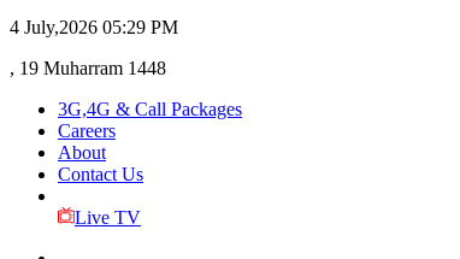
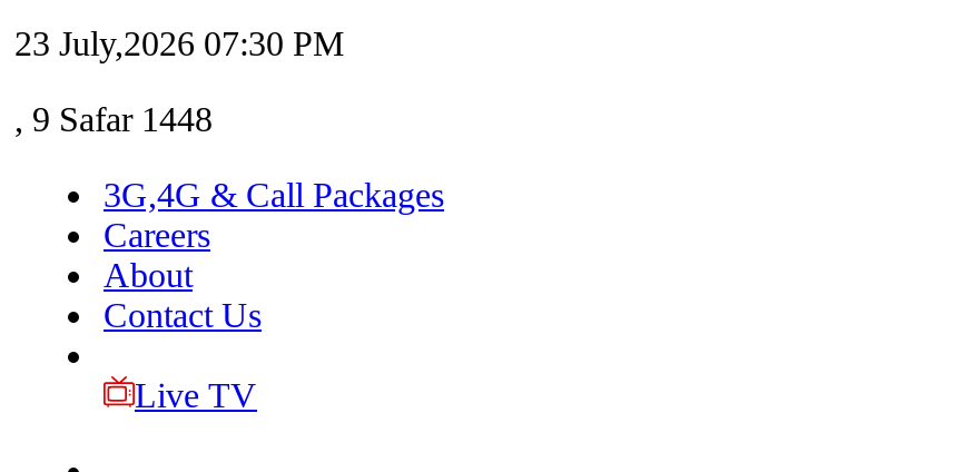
[10,17,178,37] 4 July,2026 05:29 PM -> [14,24,344,62] 23 July,2026 07:30 PM
[10,58,166,78] , 19 Muharram 1448 -> [14,100,213,138] , 9 Safar 1448

